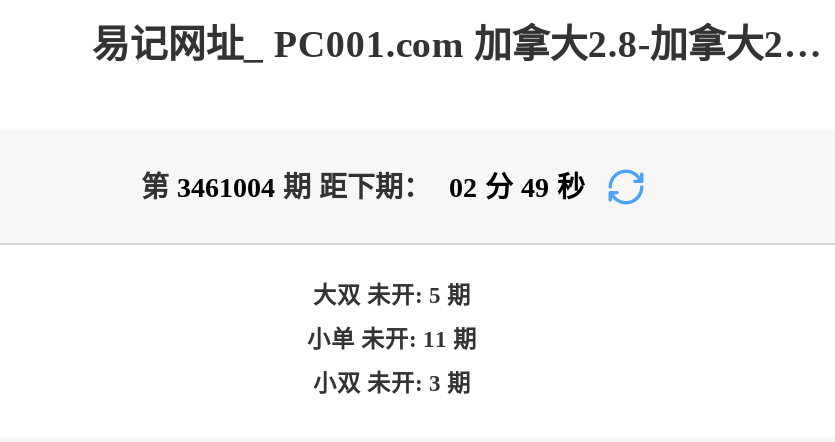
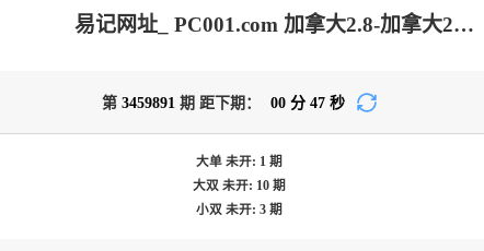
[141,173,585,203] 第3461004期 距下期： 02分 49秒 -> [101,95,344,111] 第3459891期 距下期： 00分 47秒
[313,283,471,309] 大双未开: 5期 -> [195,155,282,169] 大单未开: 1期
[307,327,477,353] 小单未开: 11期 -> [192,179,285,193] 大双未开: 10期

